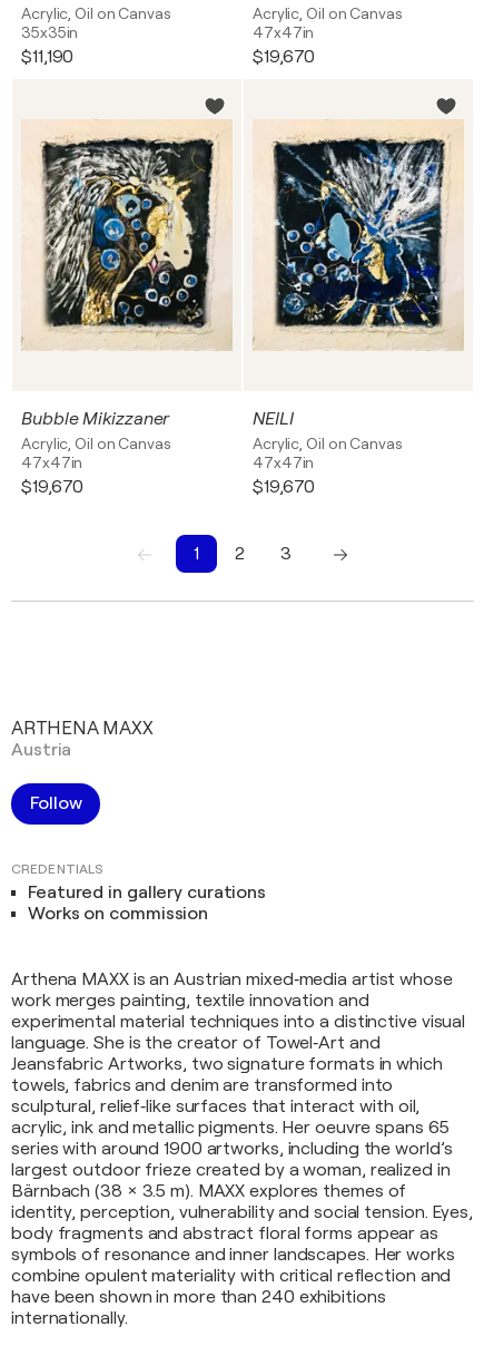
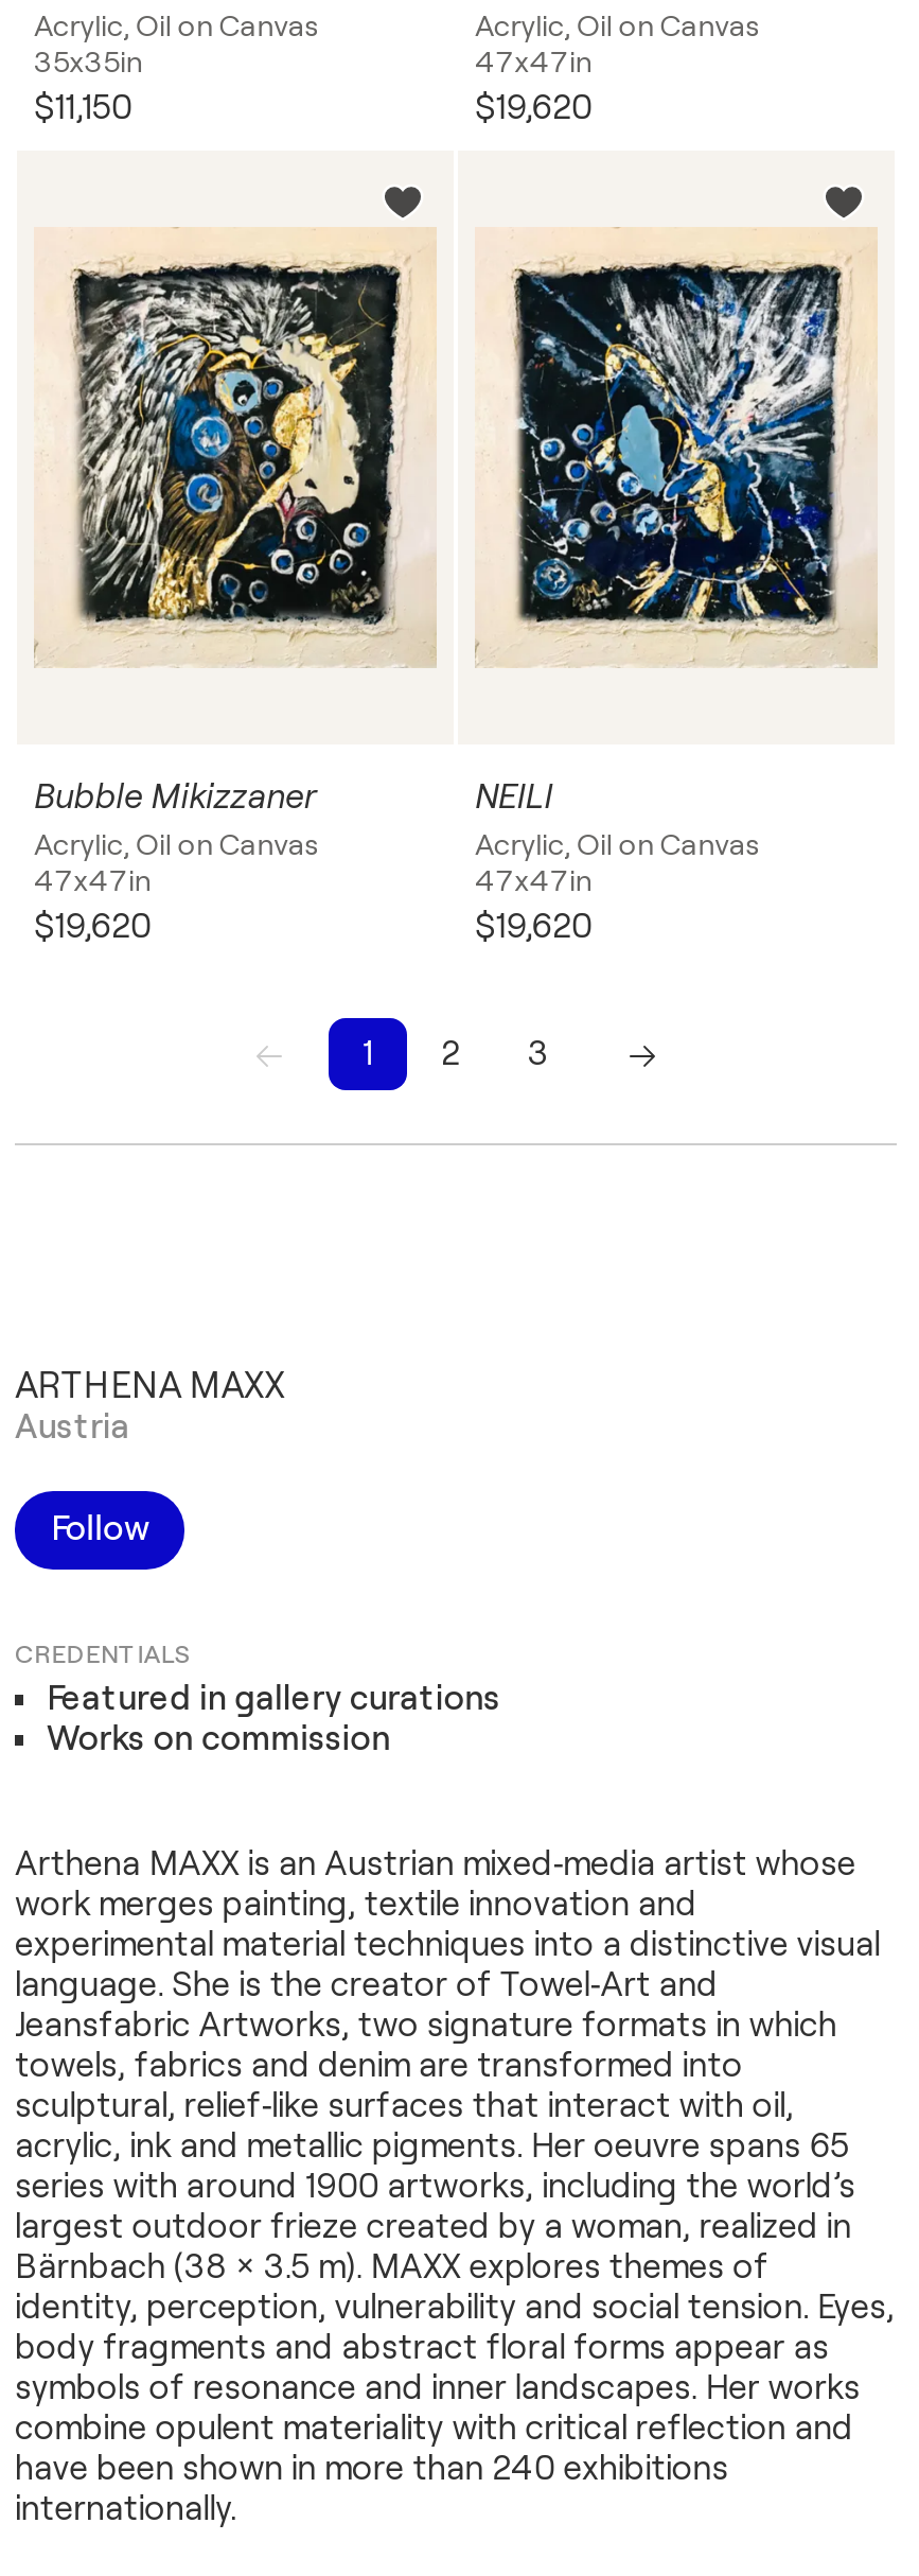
[21,47,74,67] $11,190 -> [34,89,132,127] $11,150
[253,47,315,67] $19,670 -> [475,89,592,127] $19,620
[21,477,84,497] $19,670 -> [34,908,151,946] $19,620
[253,477,315,497] $19,670 -> [475,908,592,946] $19,620

